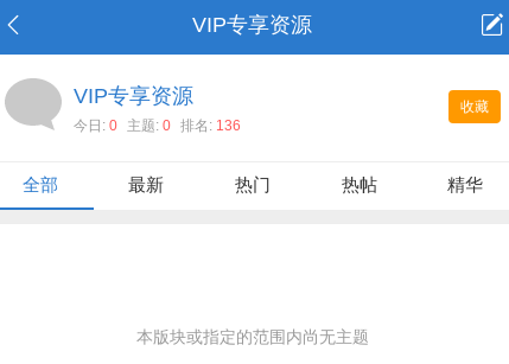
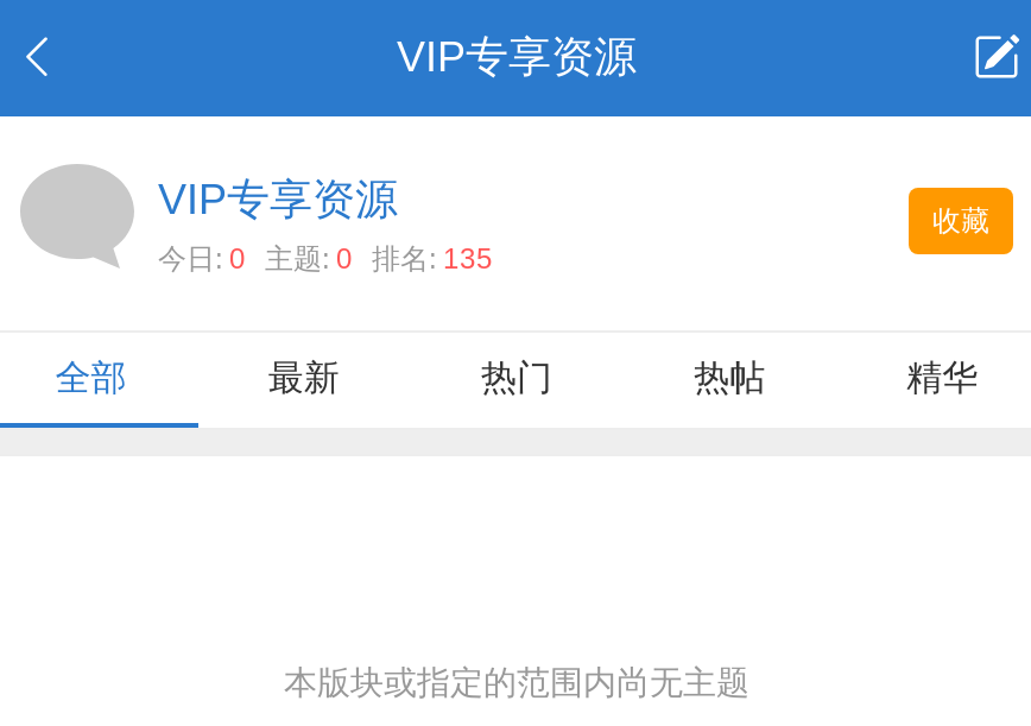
[74,117,241,134] 今日: 0 主题: 0 排名: 136 -> [158,242,493,276] 今日: 0 主题: 0 排名: 135

